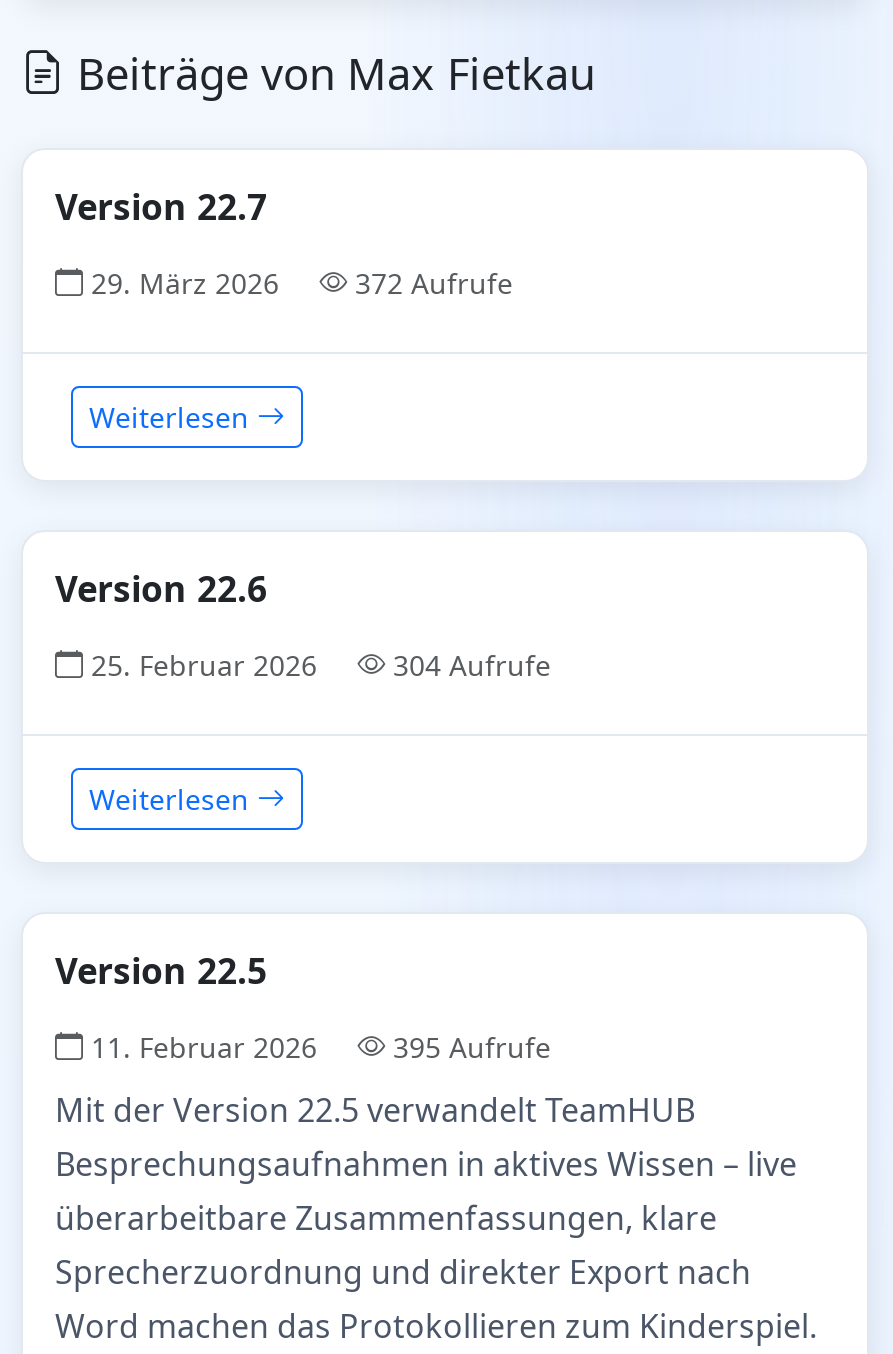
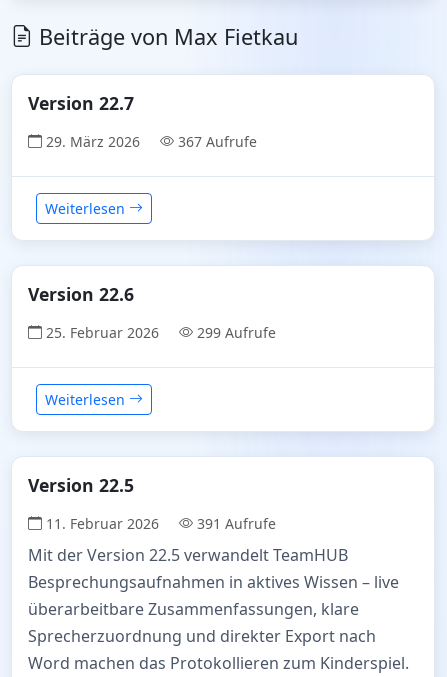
[83,263,513,301] 29. März 2026 372 Aufrufe -> [42,132,257,151] 29. März 2026 367 Aufrufe
[83,645,551,683] 25. Februar 2026 304 Aufrufe -> [42,323,276,342] 25. Februar 2026 299 Aufrufe
[83,1027,551,1065] 11. Februar 2026 395 Aufrufe -> [42,514,276,533] 11. Februar 2026 391 Aufrufe

